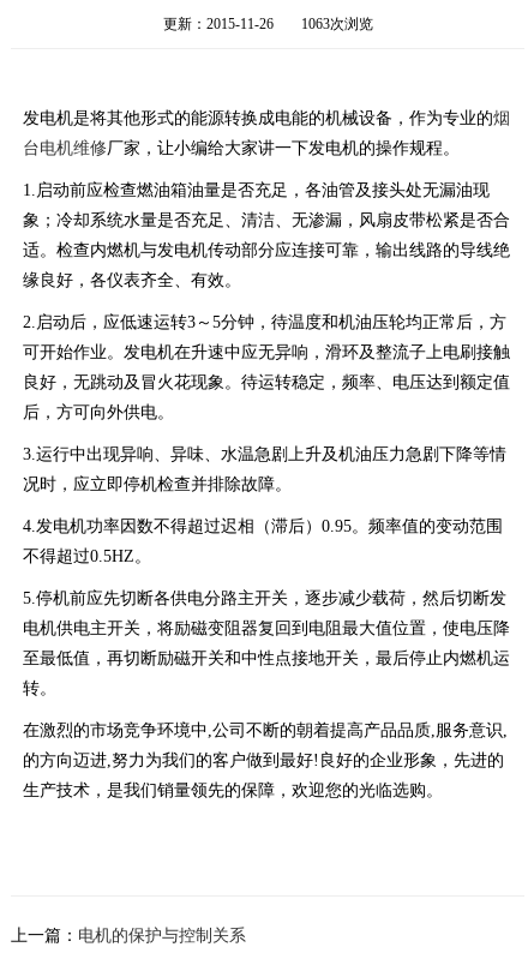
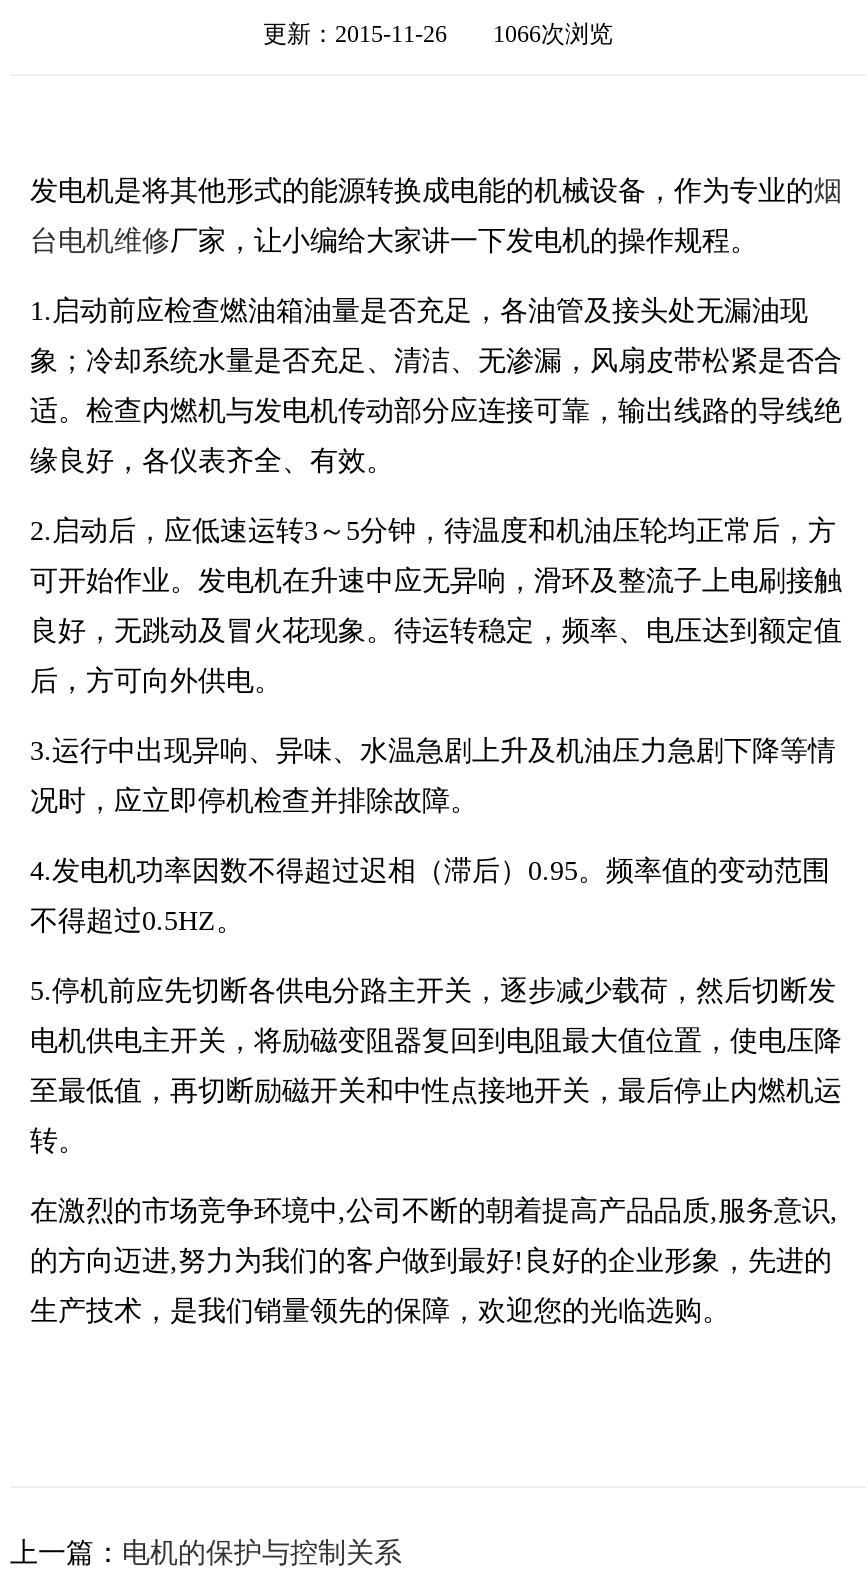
[163,15,373,32] 更新：2015-11-26 1063次浏览 -> [263,20,613,48] 更新：2015-11-26 1066次浏览

